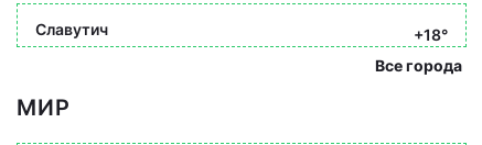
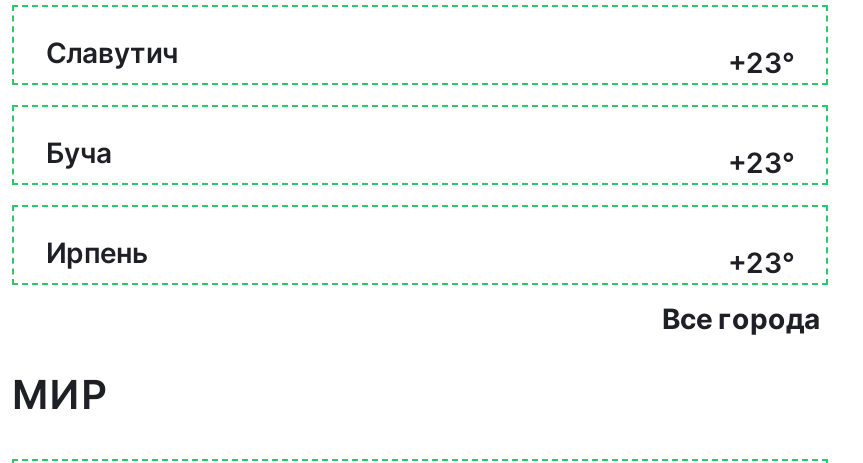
[414,25,448,44] +18° -> [46,45,794,279] +23° | Буча | +23° | Ирпень | +23°

